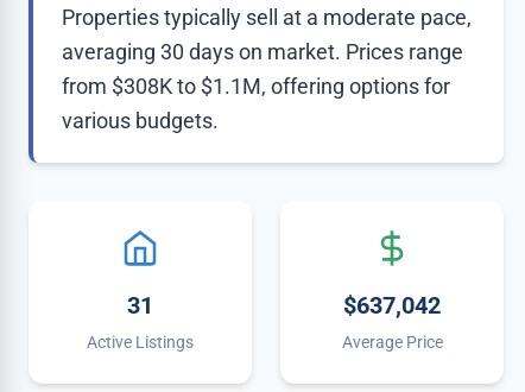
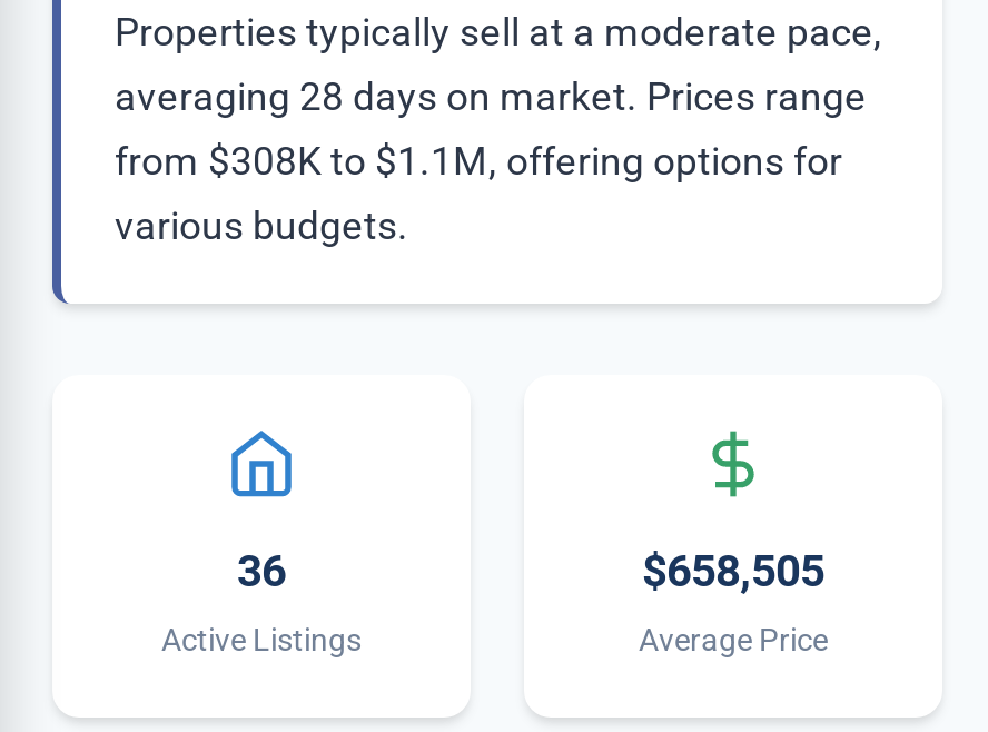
[62,40,463,64] averaging 30 days on market. Prices range -> [115,75,867,119] averaging 28 days on market. Prices range
[127,291,153,320] 31 -> [237,544,286,597] 36
[343,291,441,320] $637,042 -> [642,544,824,597] $658,505

